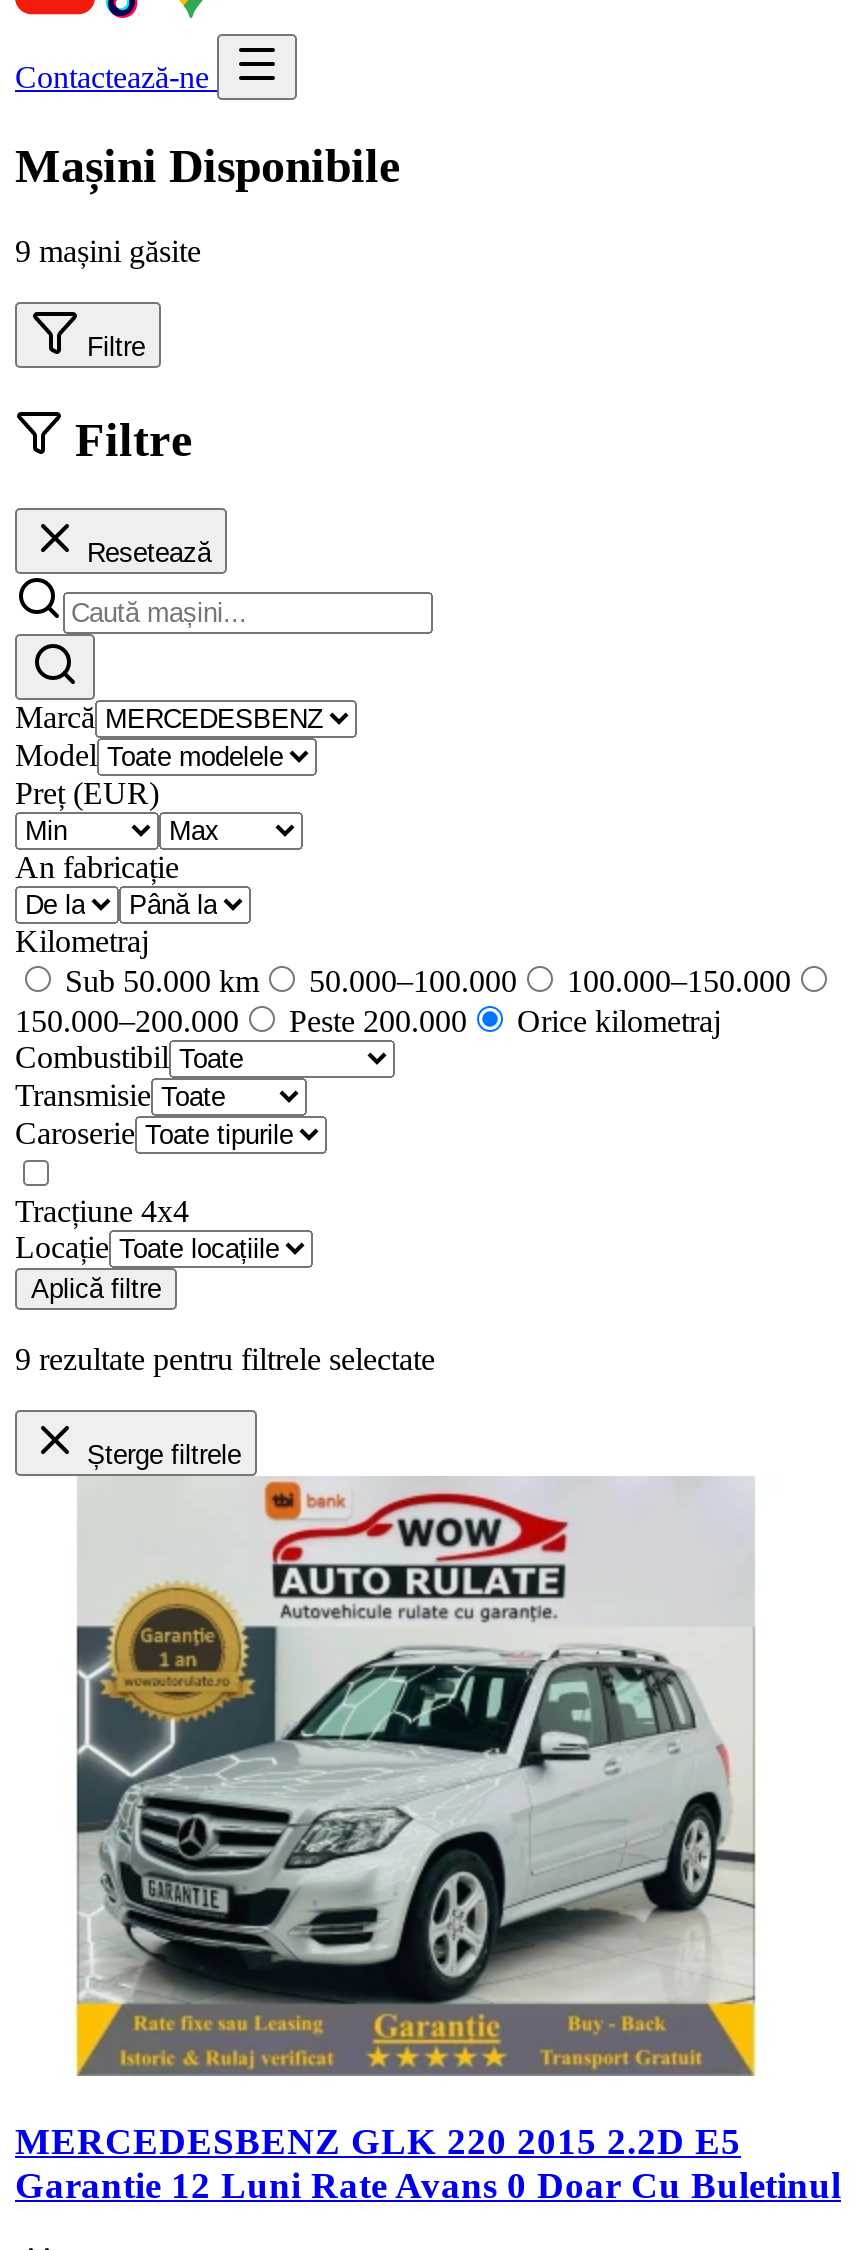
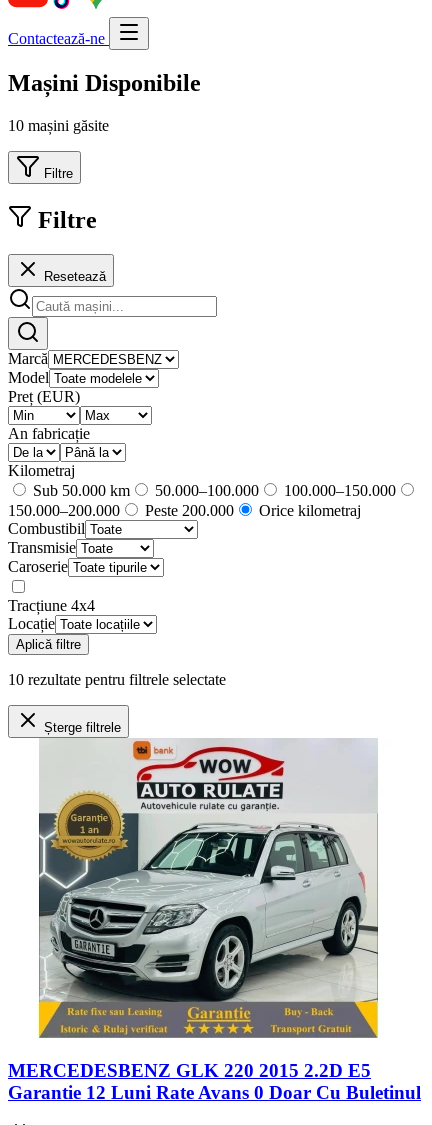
[15,234,201,268] 9 mașini găsite -> [8,117,109,134] 10 mașini găsite
[15,1341,435,1375] 9 rezultate pentru filtrele selectate -> [8,671,226,688] 10 rezultate pentru filtrele selectate

